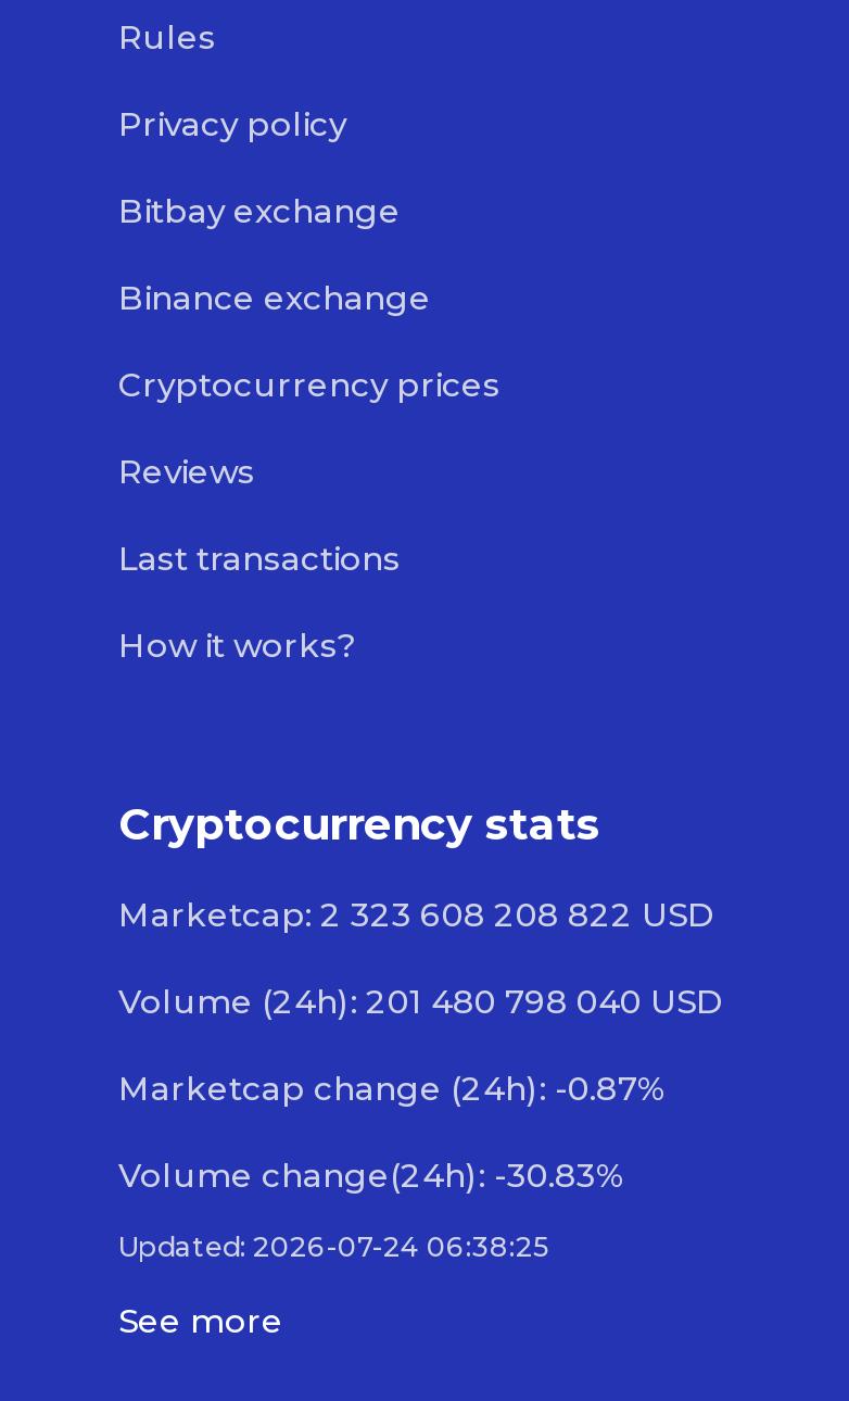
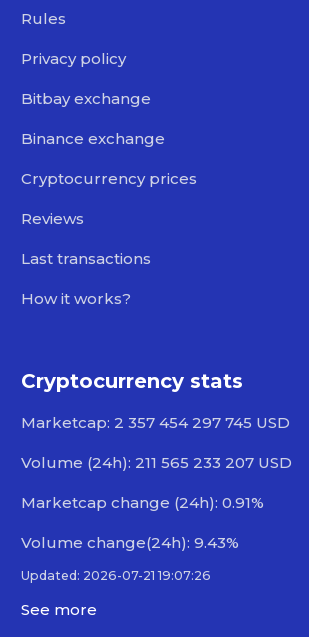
[118,895,715,936] Marketcap: 2 323 608 208 822 USD -> [21,413,290,432] Marketcap: 2 357 454 297 745 USD
[118,982,724,1023] Volume (24h): 201 480 798 040 USD -> [21,453,292,472] Volume (24h): 211 565 233 207 USD
[118,1068,666,1110] Marketcap change (24h): -0.87% -> [21,493,264,512] Marketcap change (24h): 0.91%
[118,1155,624,1197] Volume change(24h): -30.83% -> [21,533,239,552] Volume change(24h): 9.43%
[118,1231,550,1264] Updated: 2026-07-24 06:38:25 -> [21,568,211,583] Updated: 2026-07-21 19:07:26

